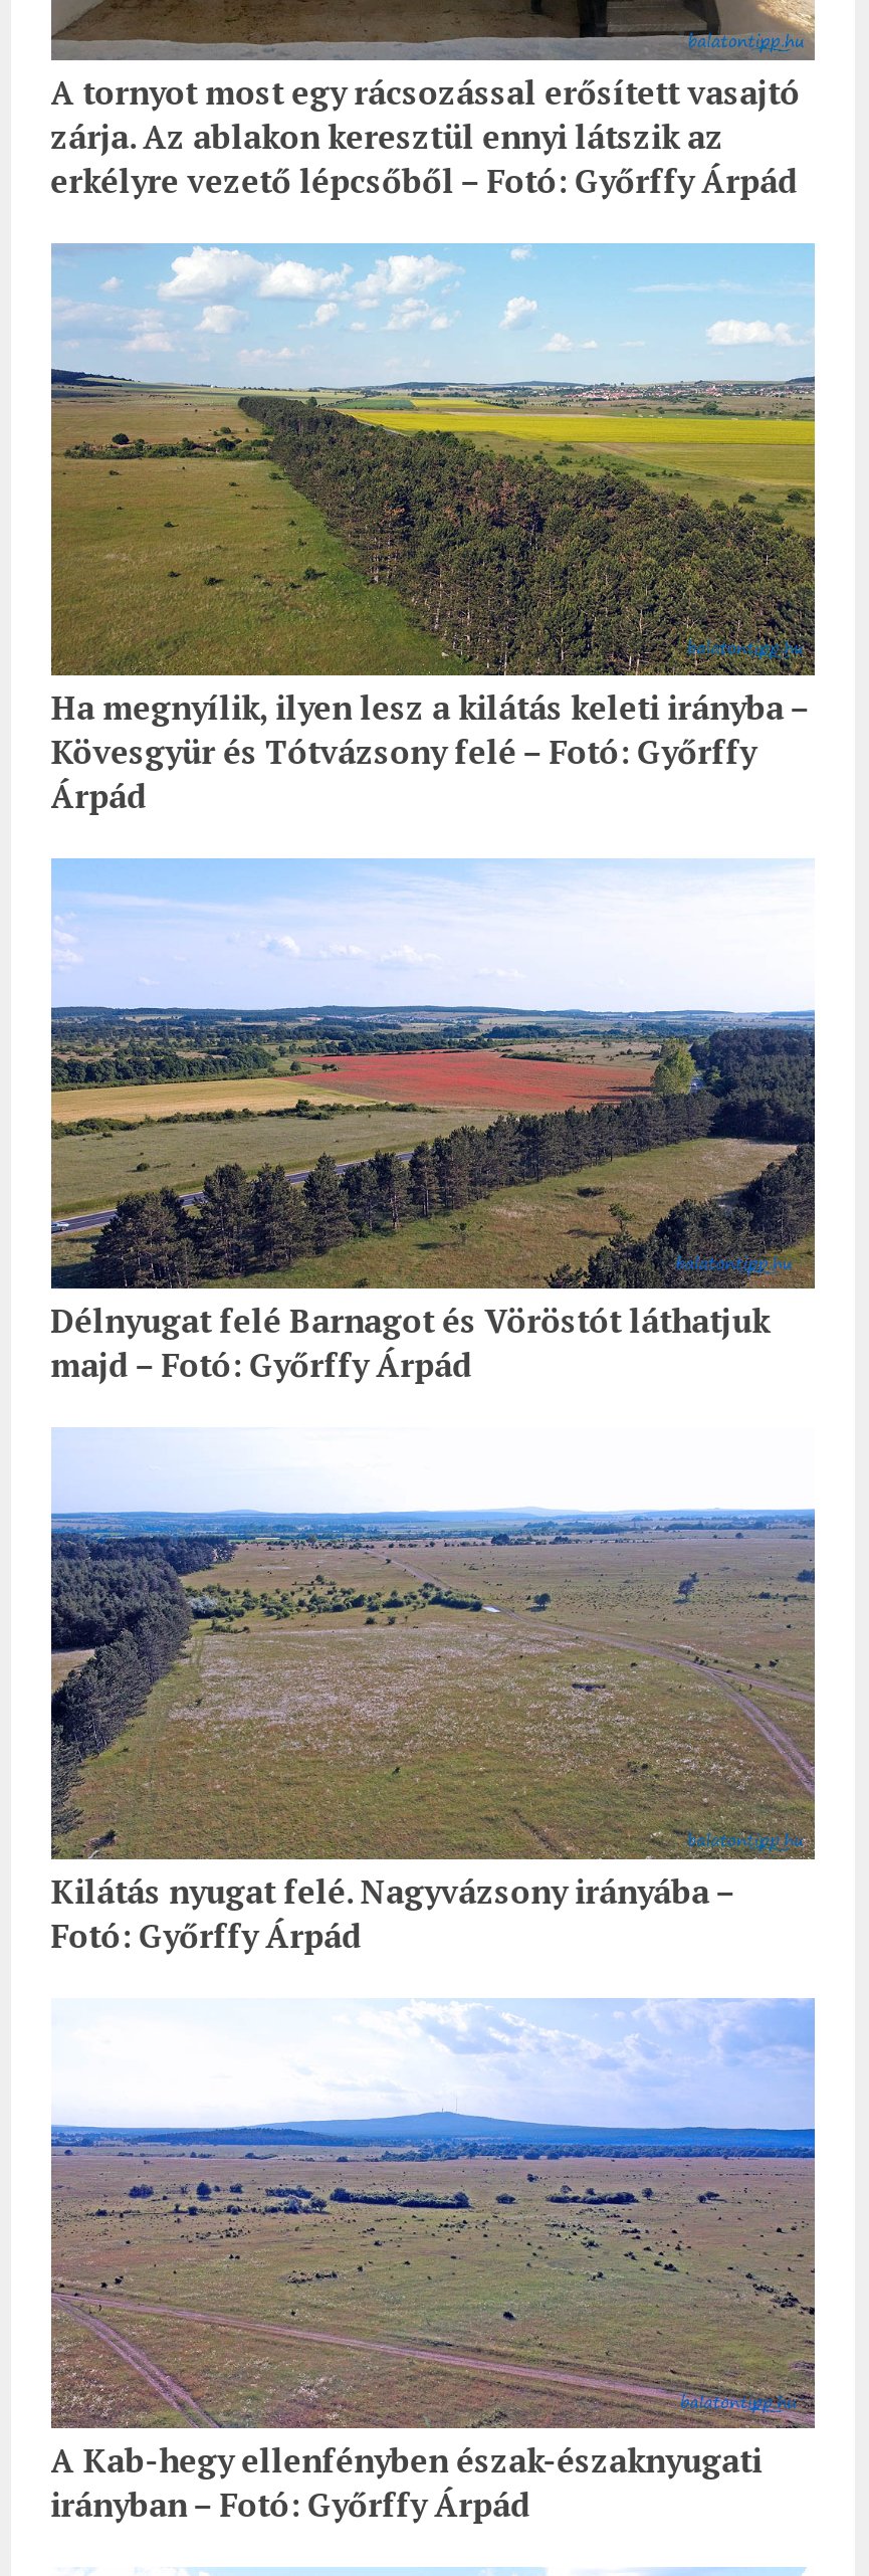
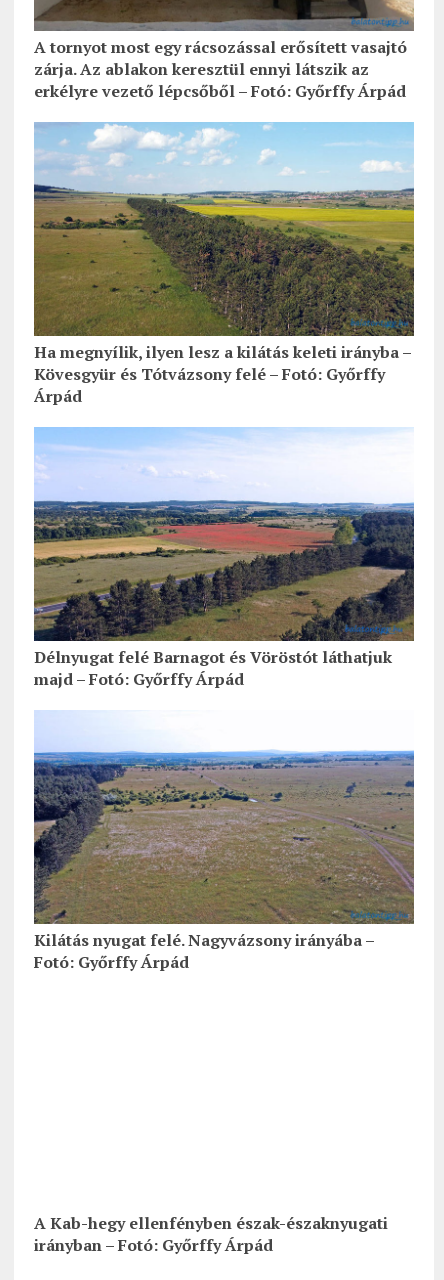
[49,1998,817,2432] [image] -> none

